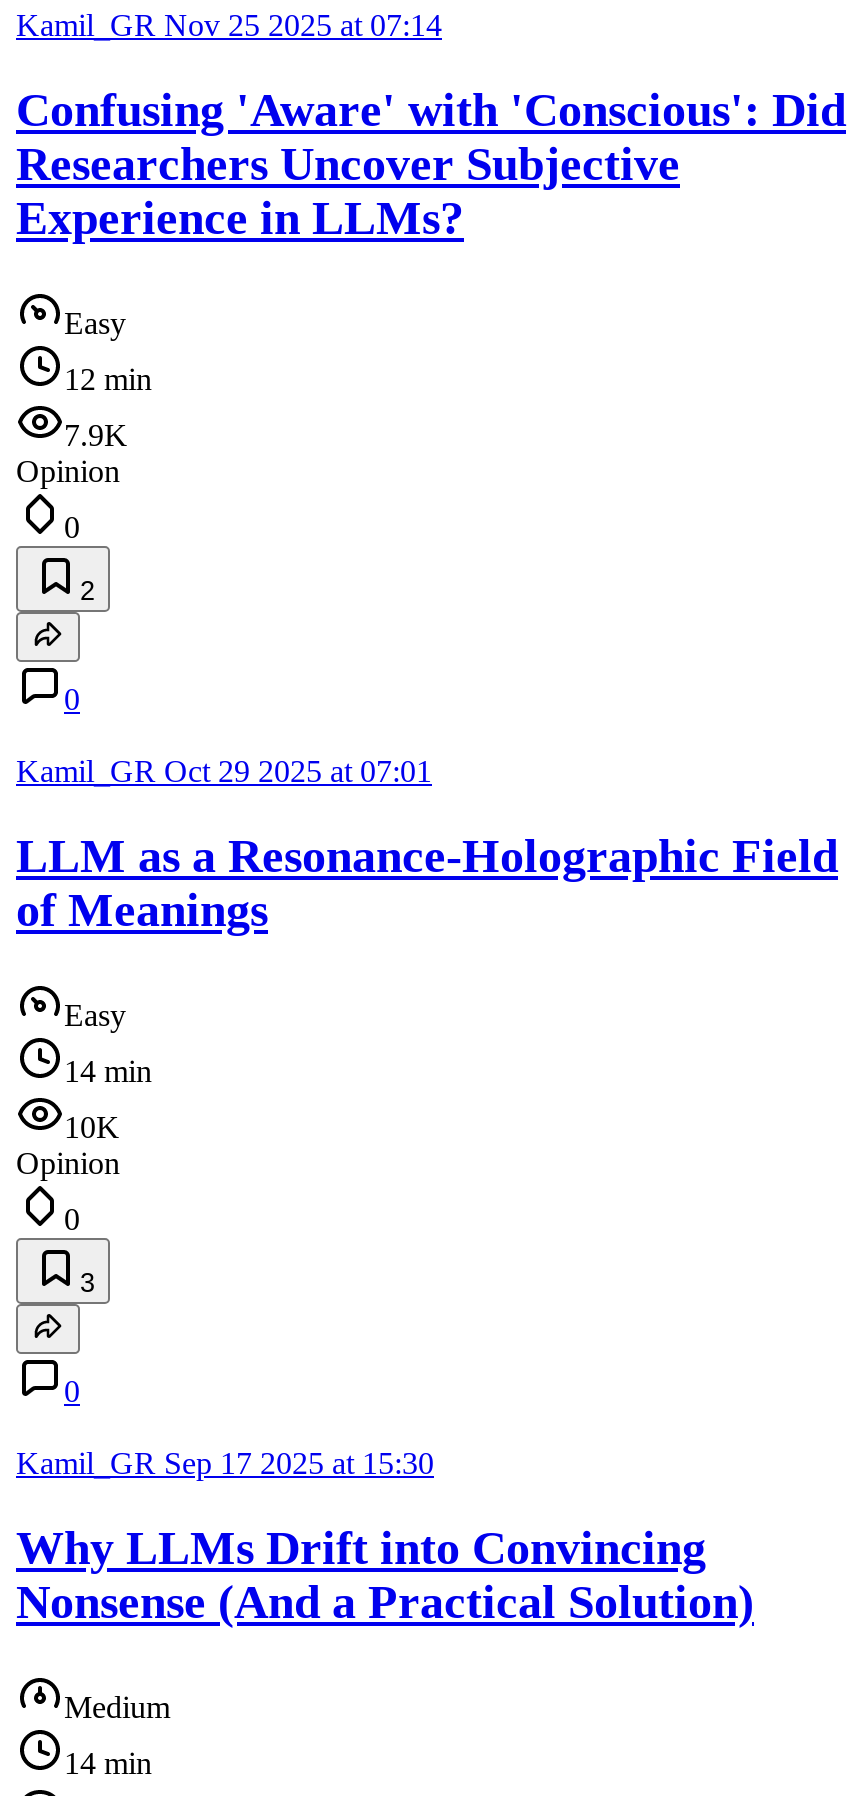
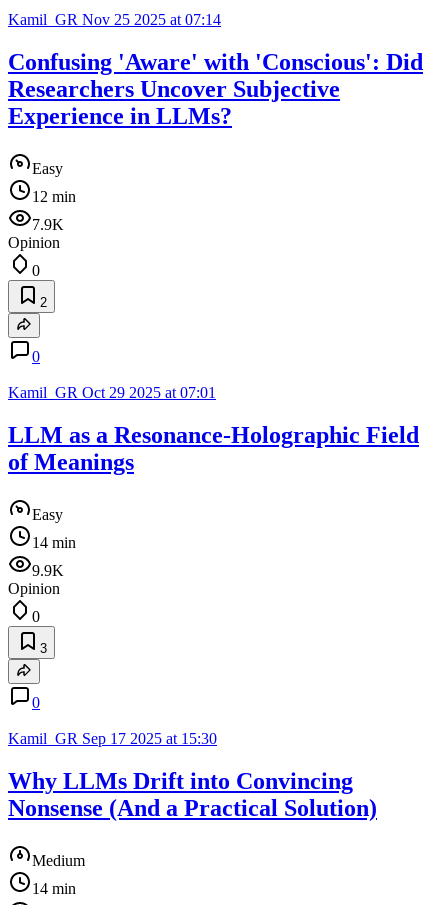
[64,1110,120,1144] 10K -> [32,562,64,579] 9.9K

